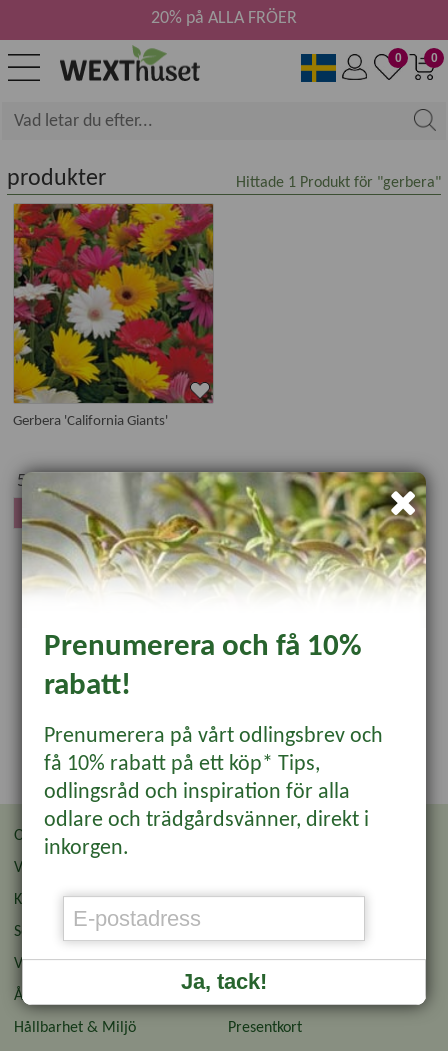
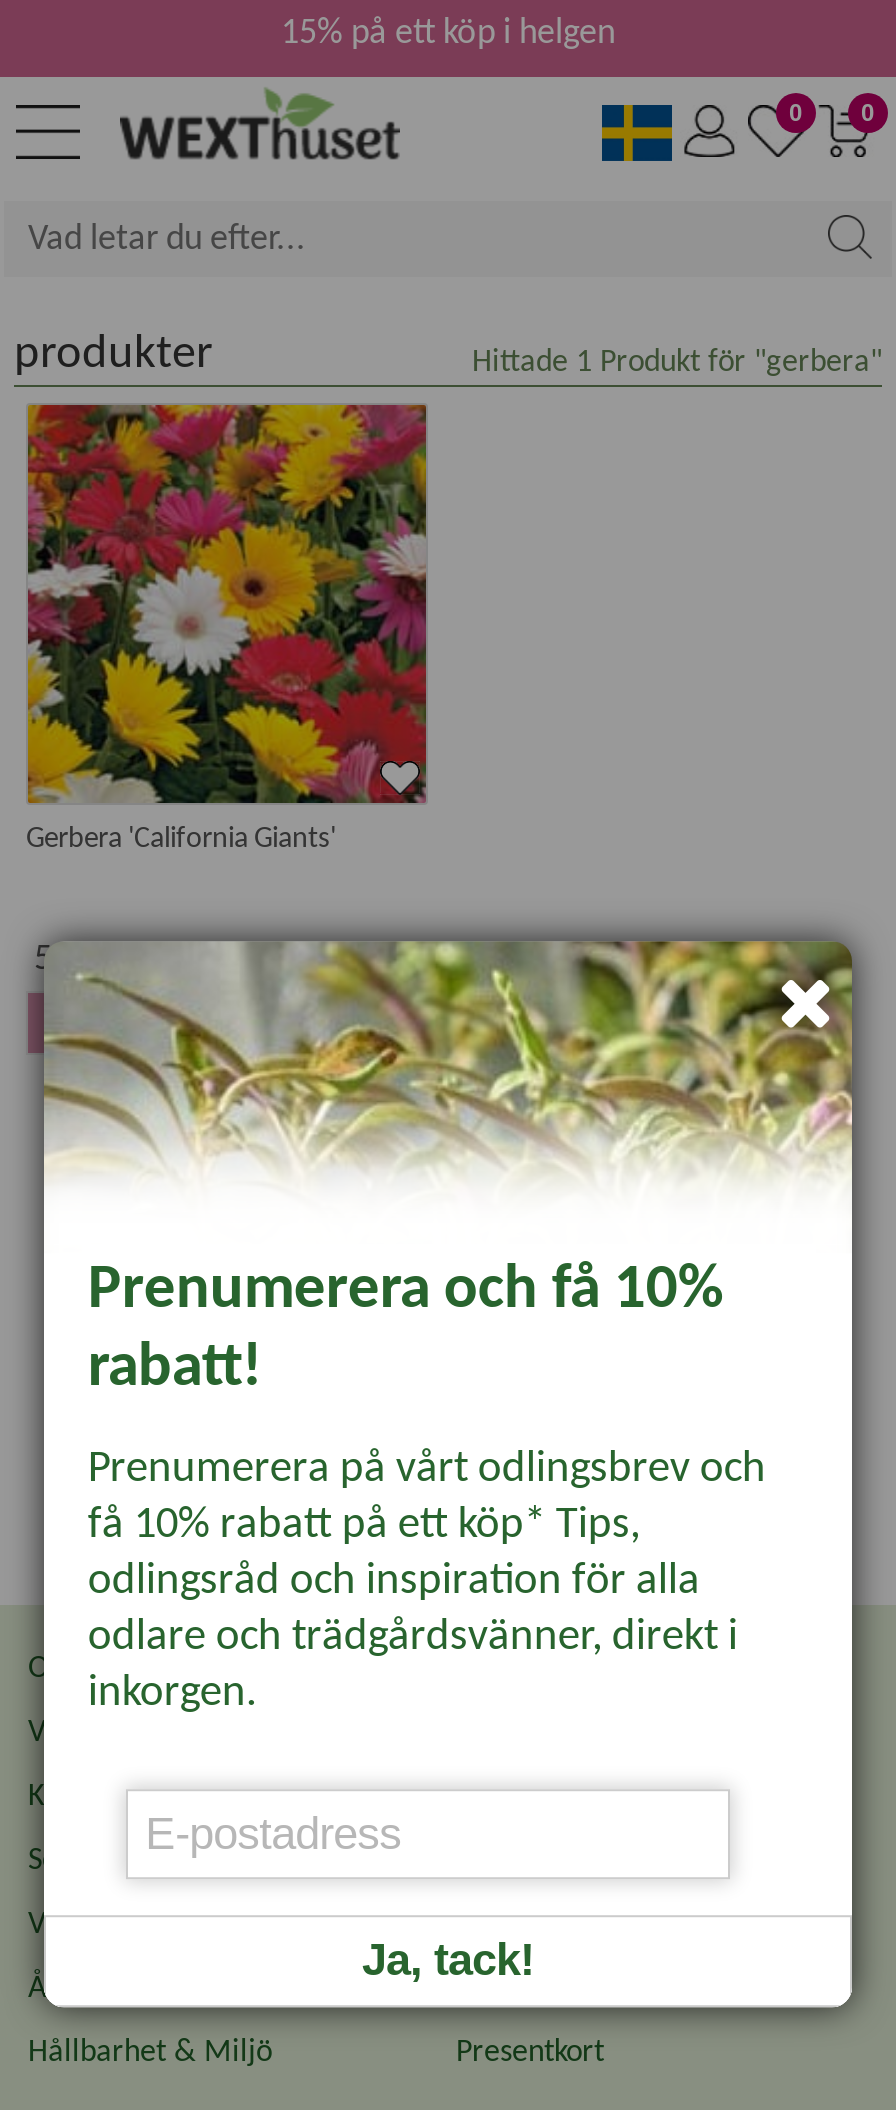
[151,9,297,28] 20% på ALLA FRÖER -> [281,15,615,53] 15% på ett köp i helgen

